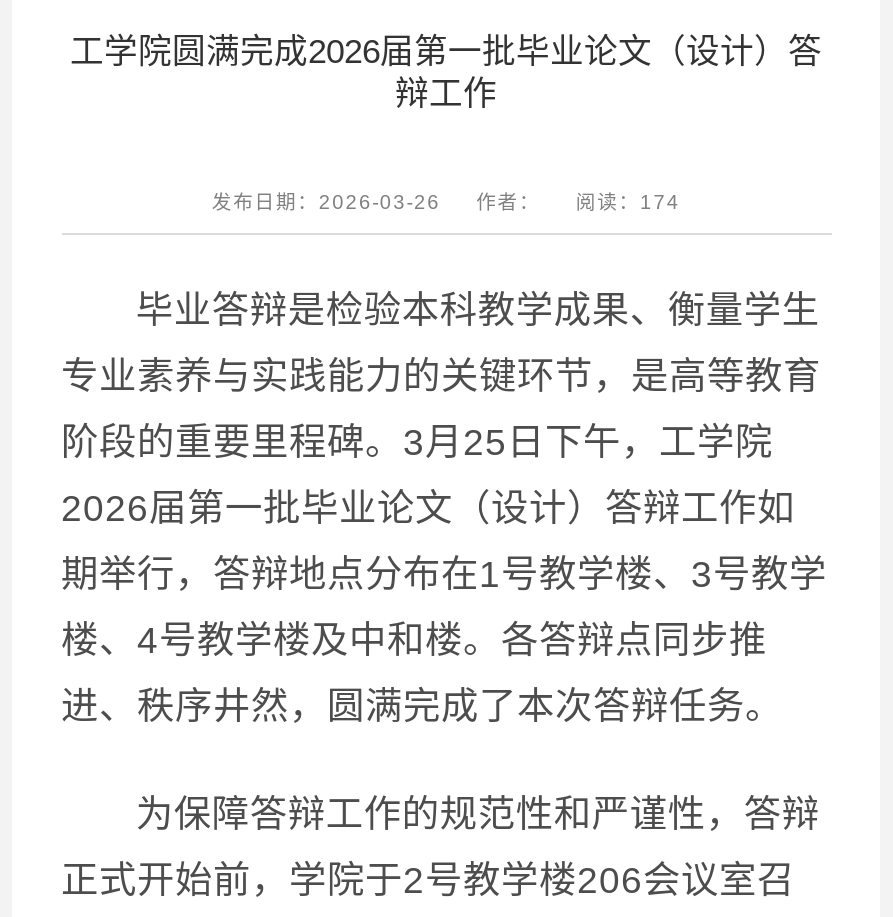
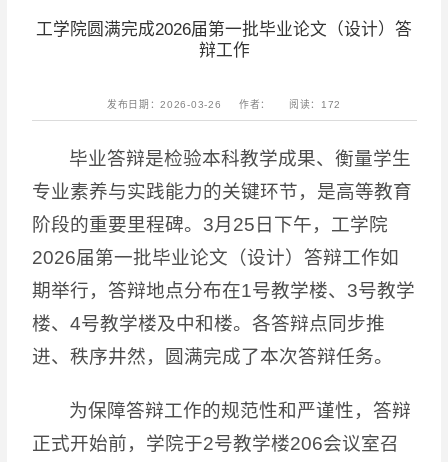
[212,190,680,212] 发布日期：2026-03-26 作者： 阅读：174 -> [107,98,341,109] 发布日期：2026-03-26 作者： 阅读：172

